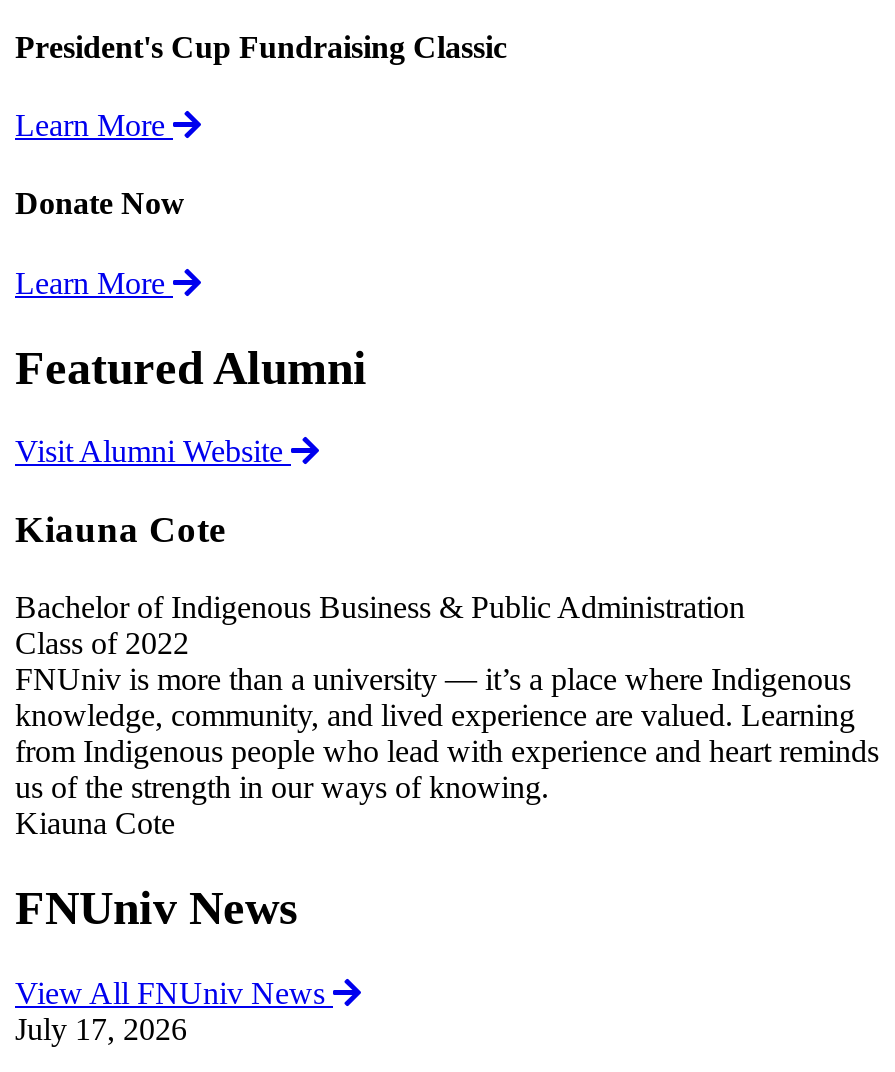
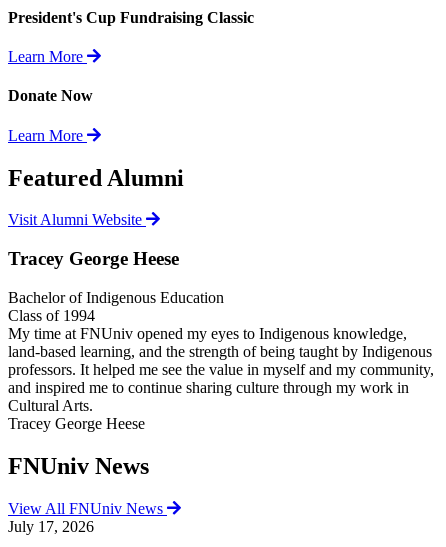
[15,508,225,550] Kiauna Cote -> [8,248,179,269] Tracey George Heese
[15,590,879,840] Bachelor of Indigenous Business & Public Administration | Class of 2022 | FNUniv is more than a university — it’s a place where Indigenous | knowledge, community, and lived experience are valued. Learning | from Indigenous people who lead with experience and heart reminds | us of the strength in our ways of knowing. | Kiauna Cote -> [8,289,434,432] Bachelor of Indigenous Education | Class of 1994 | My time at FNUniv opened my eyes to Indigenous knowledge, | land-based learning, and the strength of being taught by Indigenous | professors. It helped me see the value in myself and my community, | and inspired me to continue sharing culture through my work in | Cultural Arts. | Tracey George Heese

